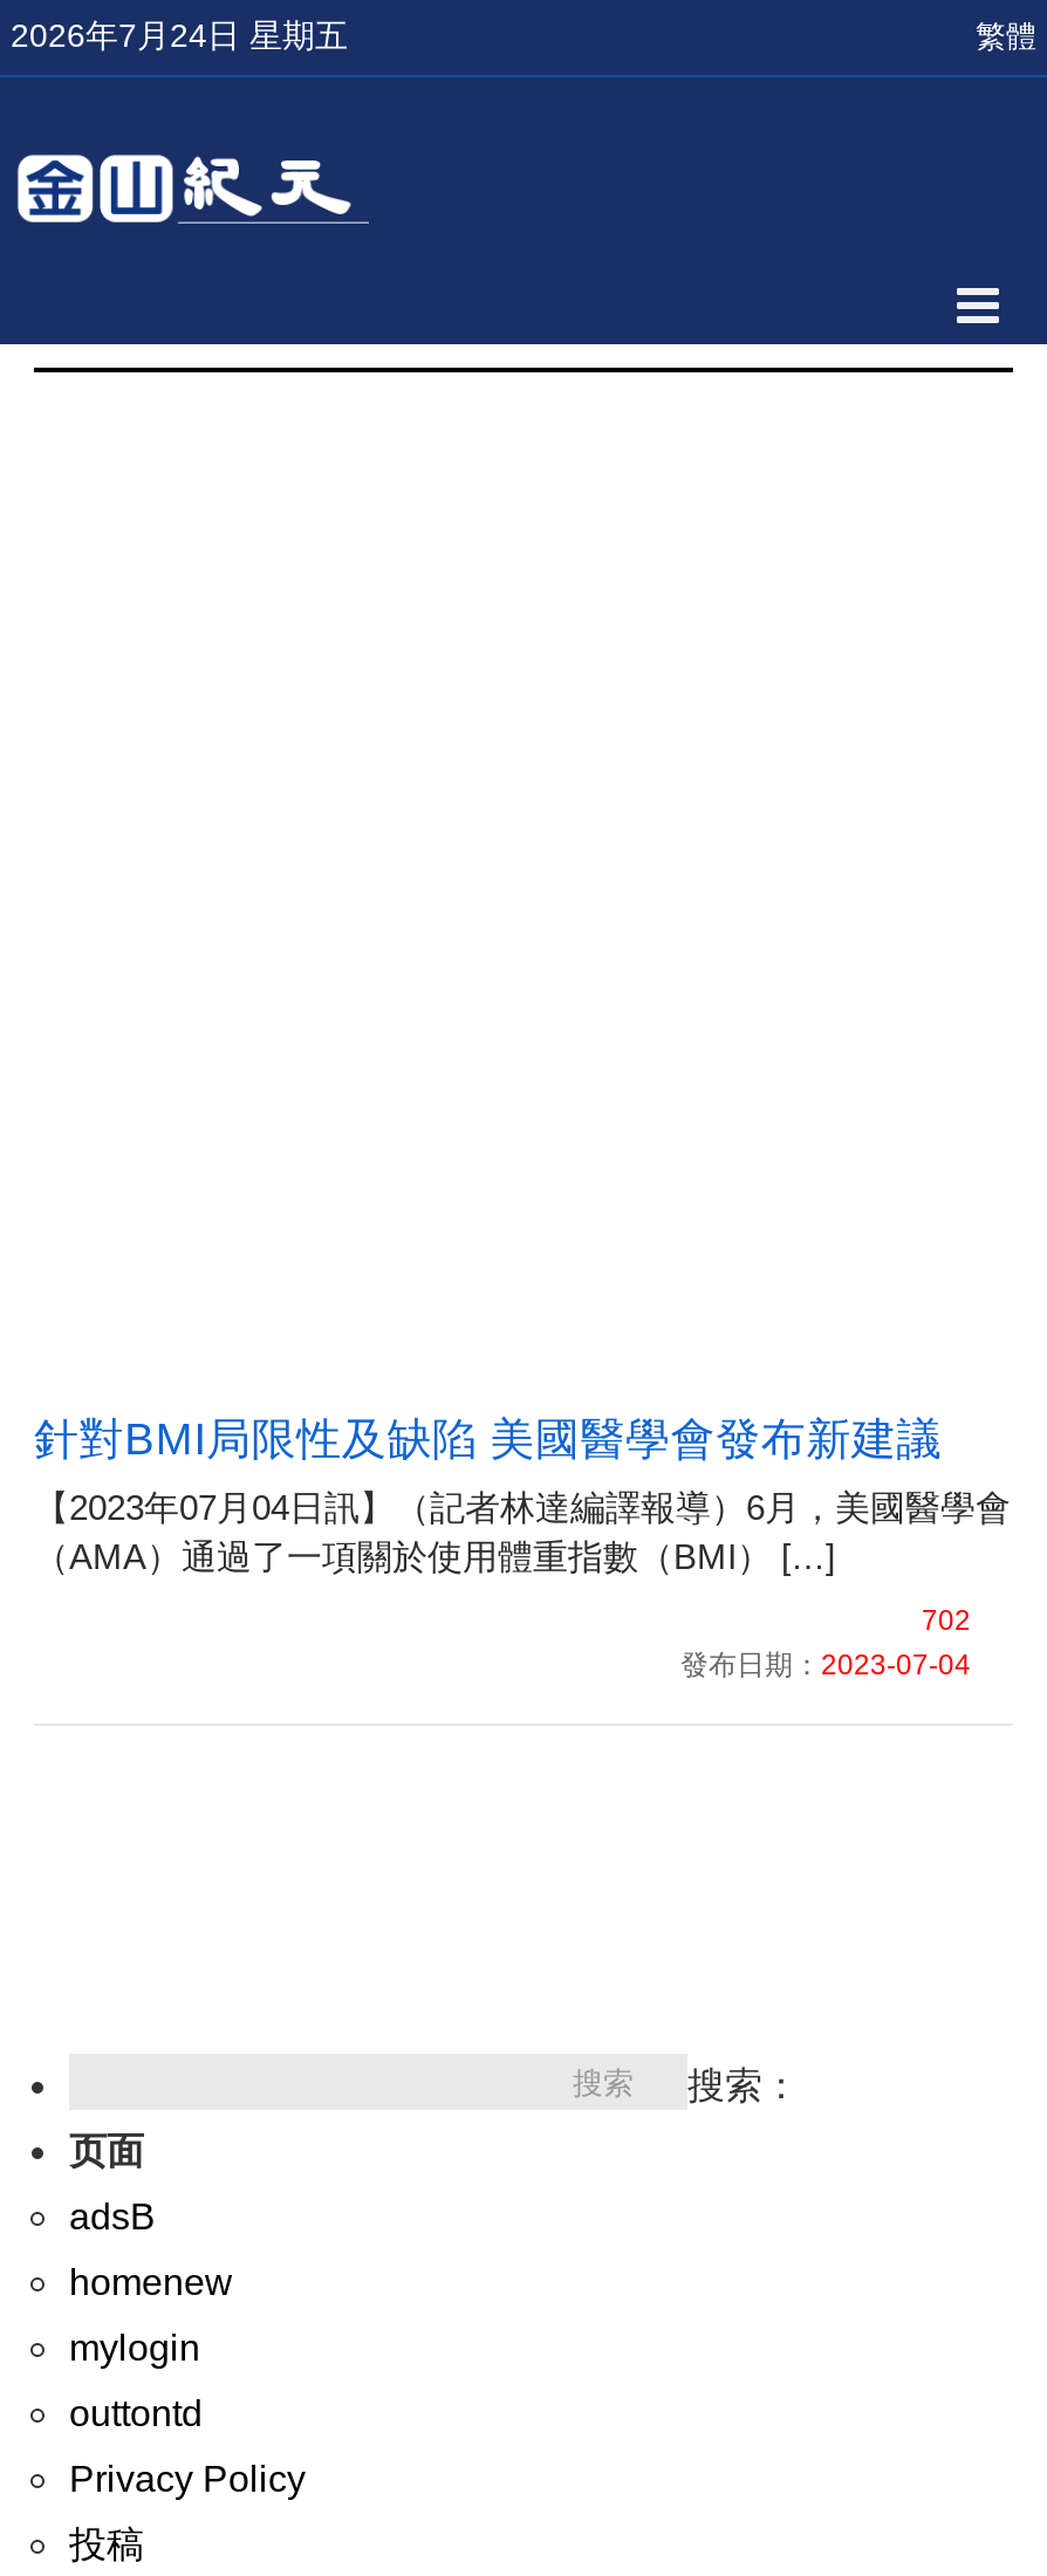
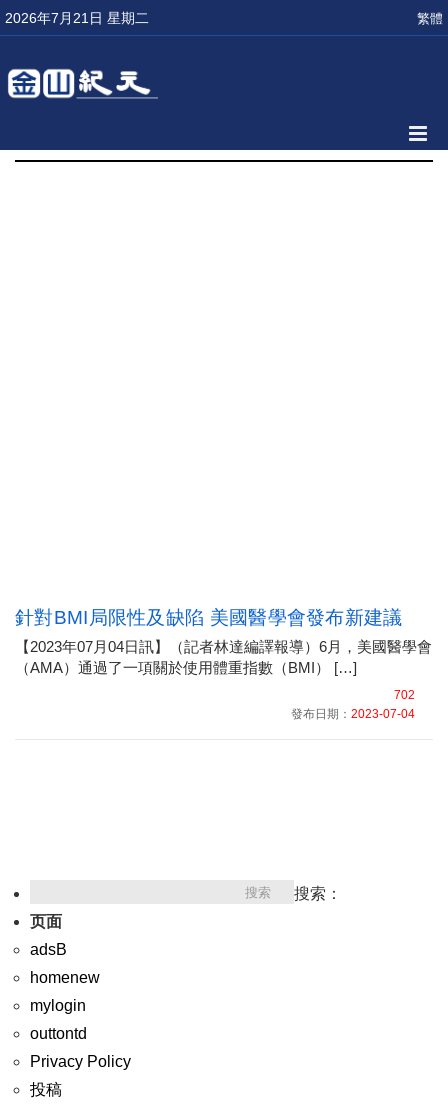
[11,16,348,54] 2026年7月24日 星期五 -> [5,10,149,26] 2026年7月21日 星期二

